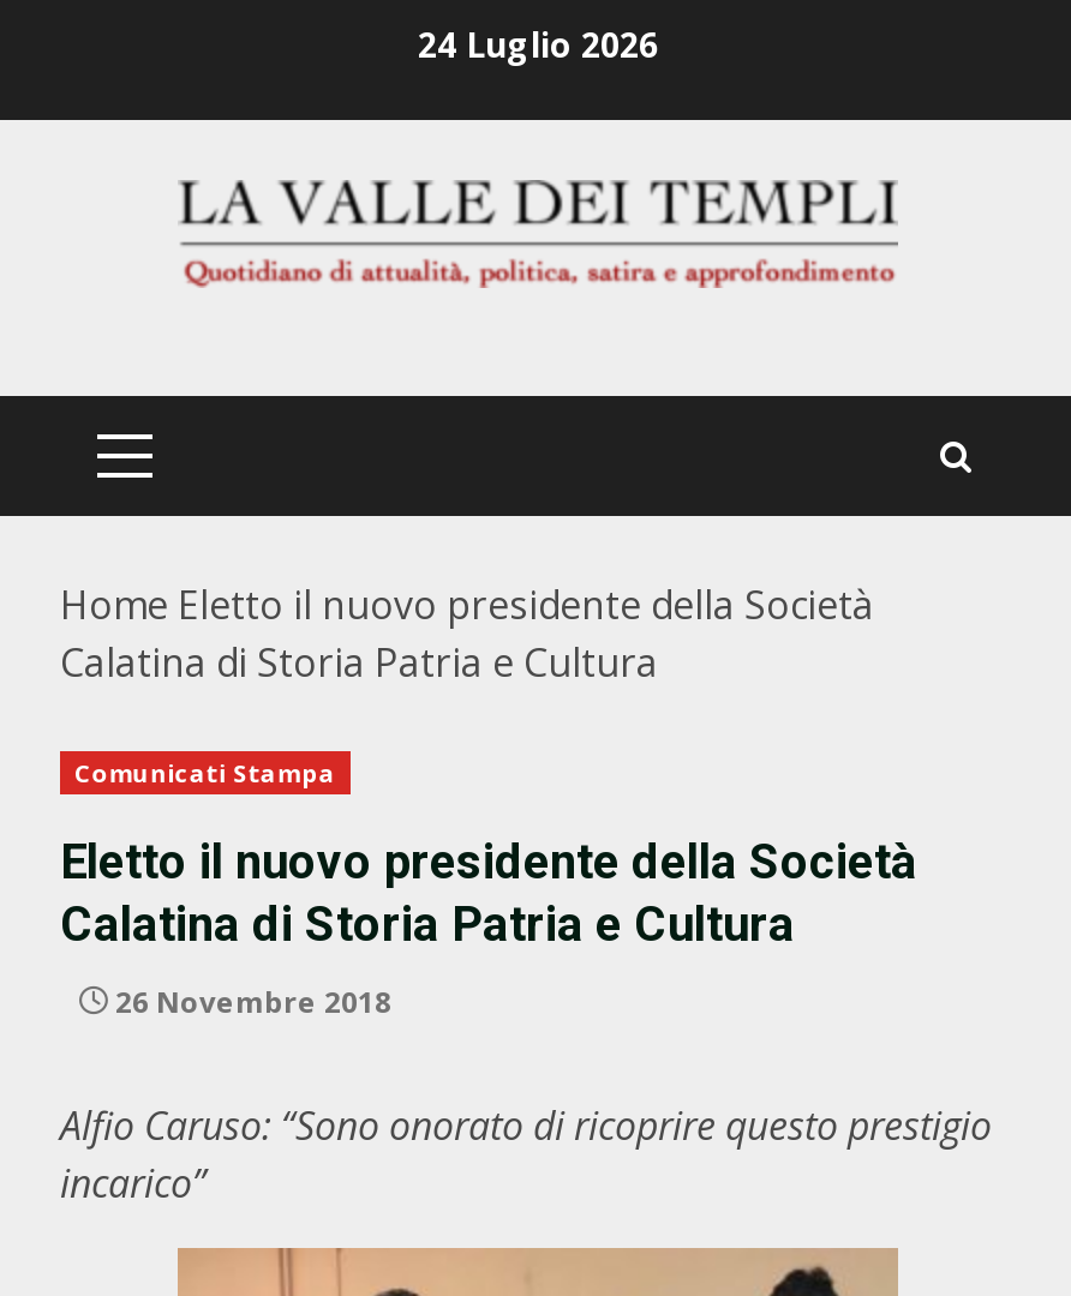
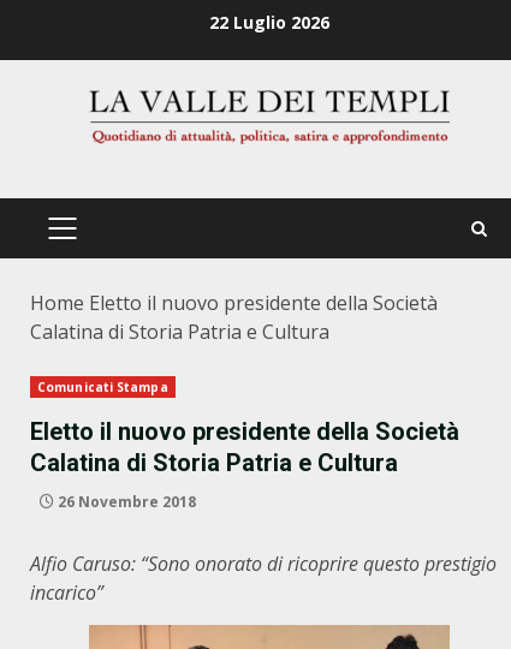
[418,20,658,66] 24 Luglio 2026 -> [209,10,329,33] 22 Luglio 2026

